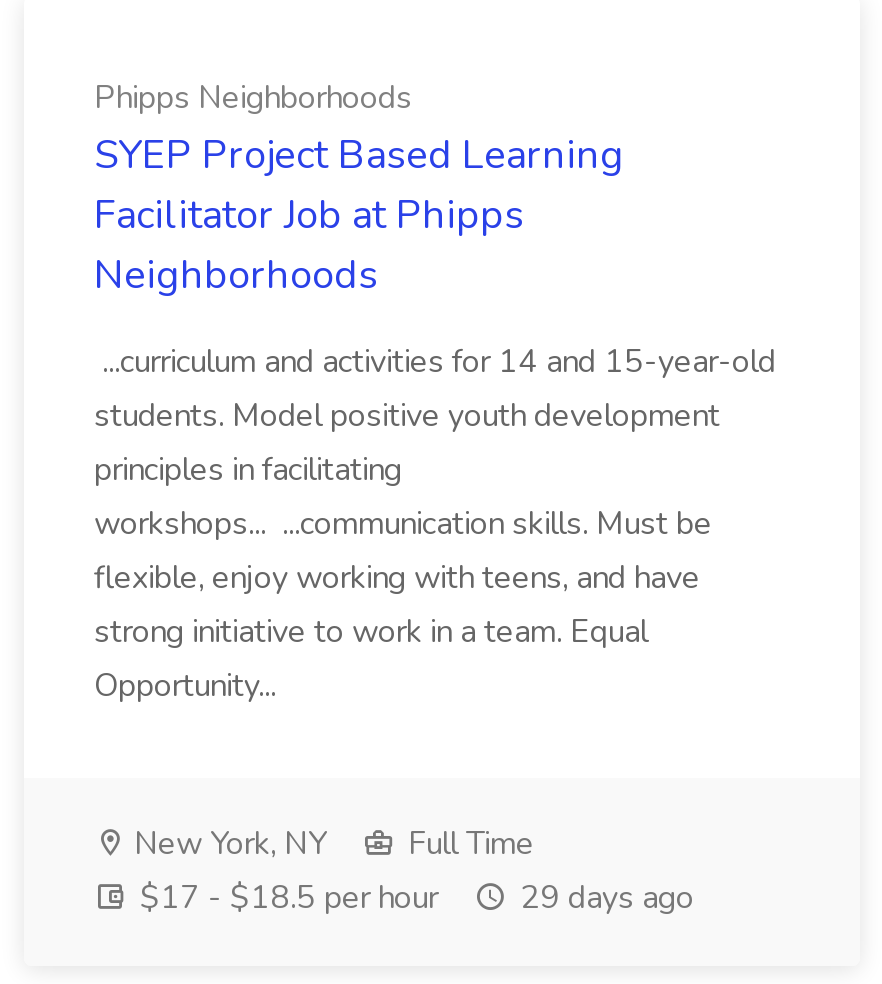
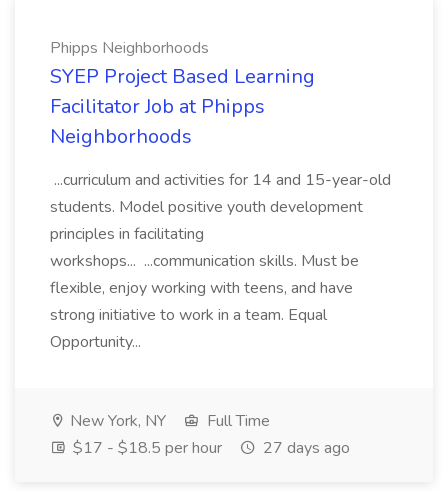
[132,876,694,920] $17 - $18.5 per hour 29 days ago -> [69,437,350,459] $17 - $18.5 per hour 27 days ago

